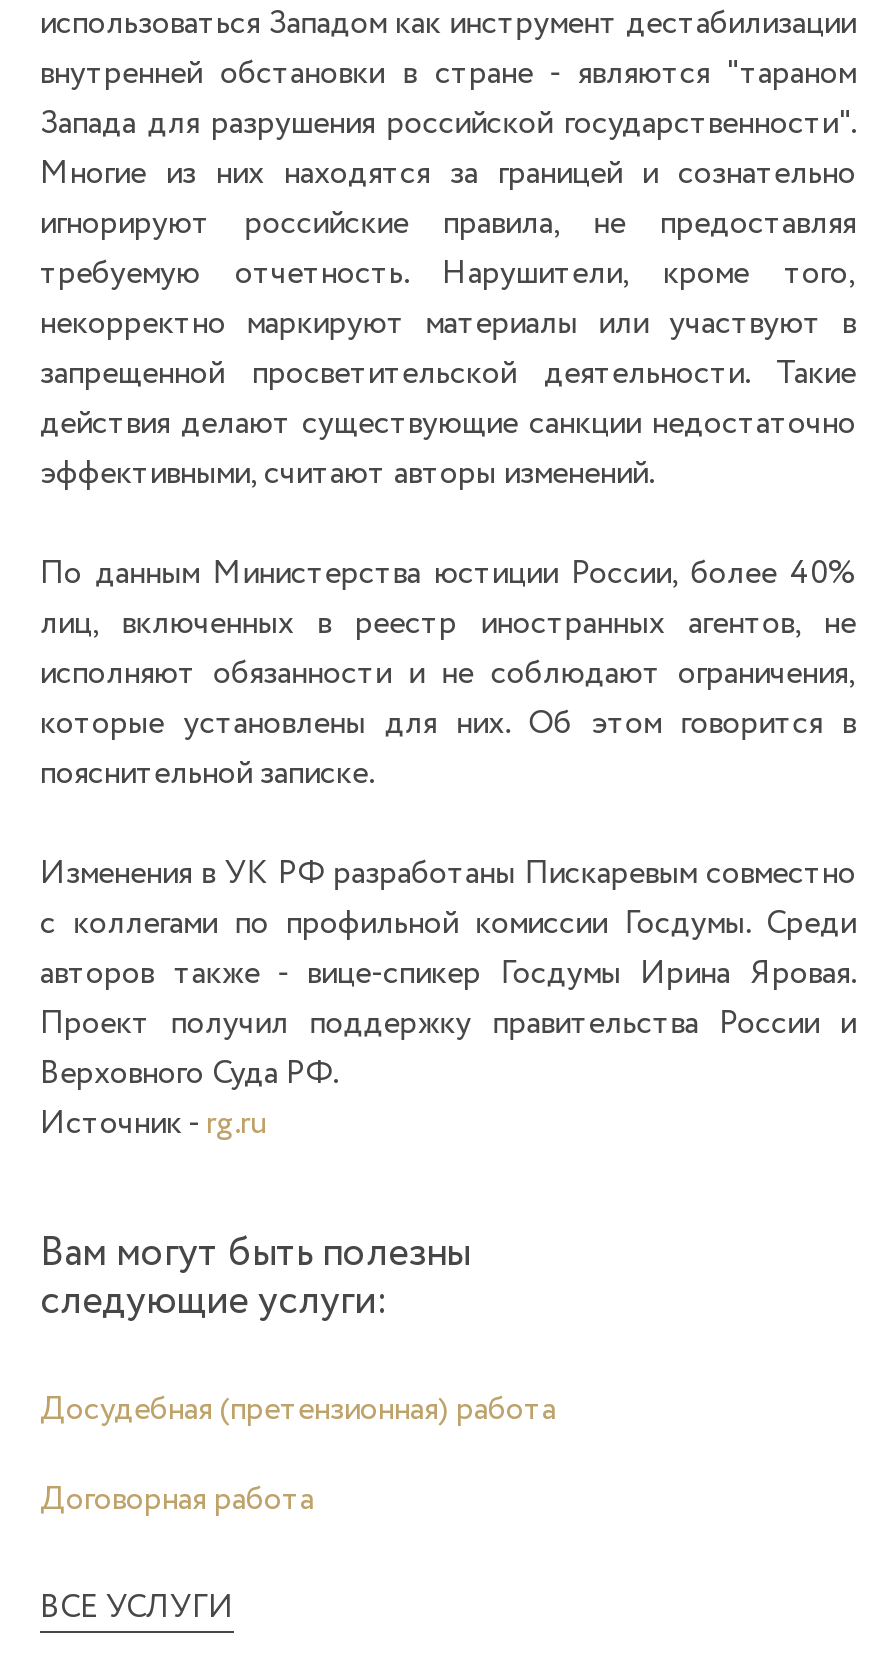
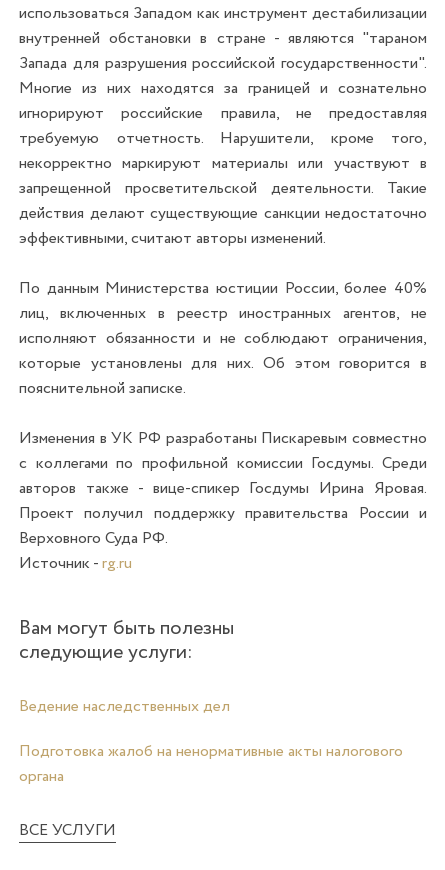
[40,1395,556,1517] Досудебная (претензионная) работа | Договорная работа -> [19,699,403,785] Ведение наследственных дел | Подготовка жалоб на ненормативные акты налогового | органа

